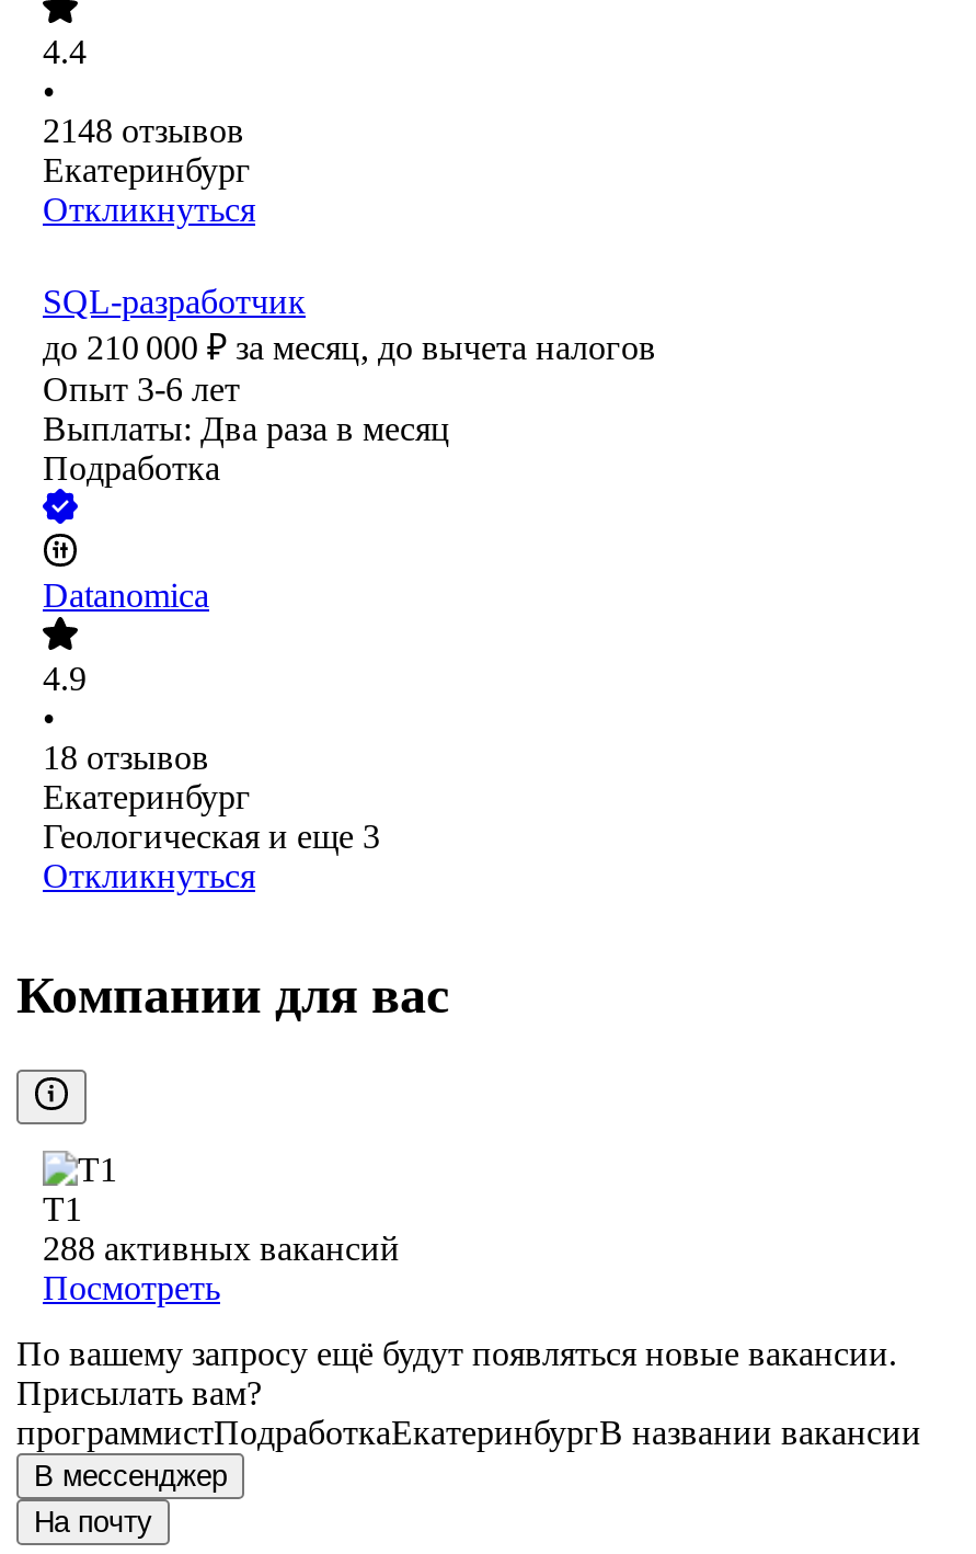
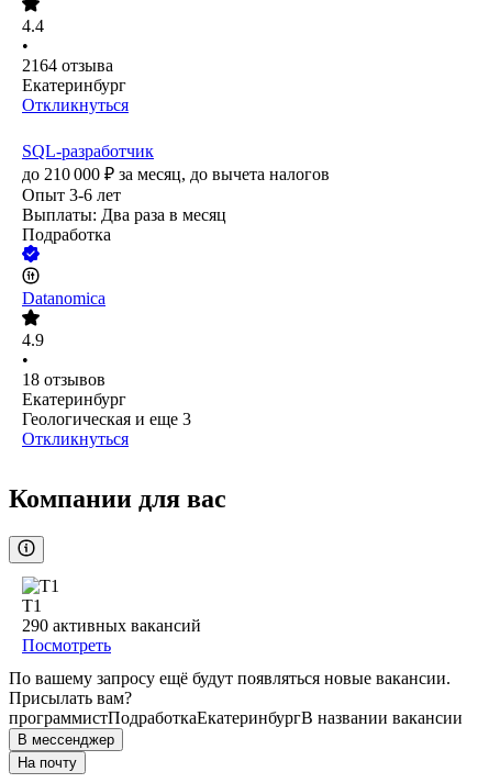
[43,113,244,150] 2148 отзывов -> [22,57,113,75] 2164 отзыва
[43,1230,400,1268] 288 активных вакансий -> [22,616,201,635] 290 активных вакансий

